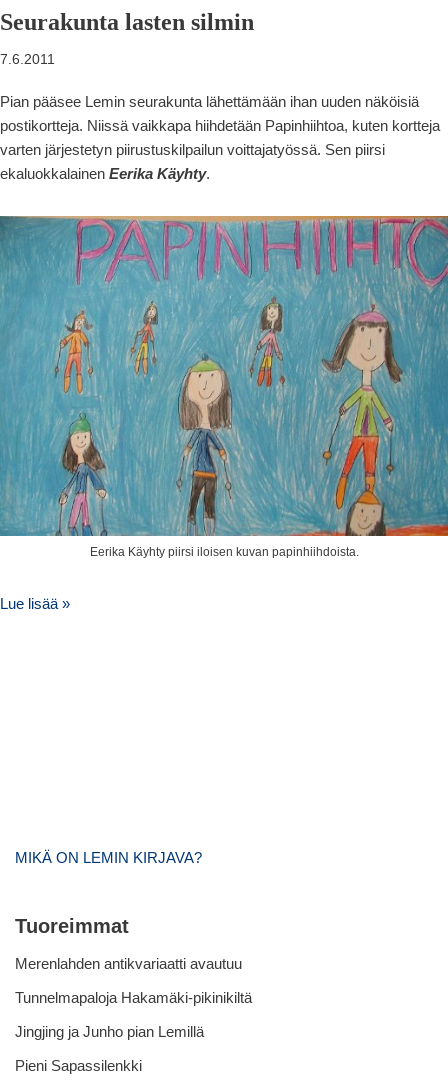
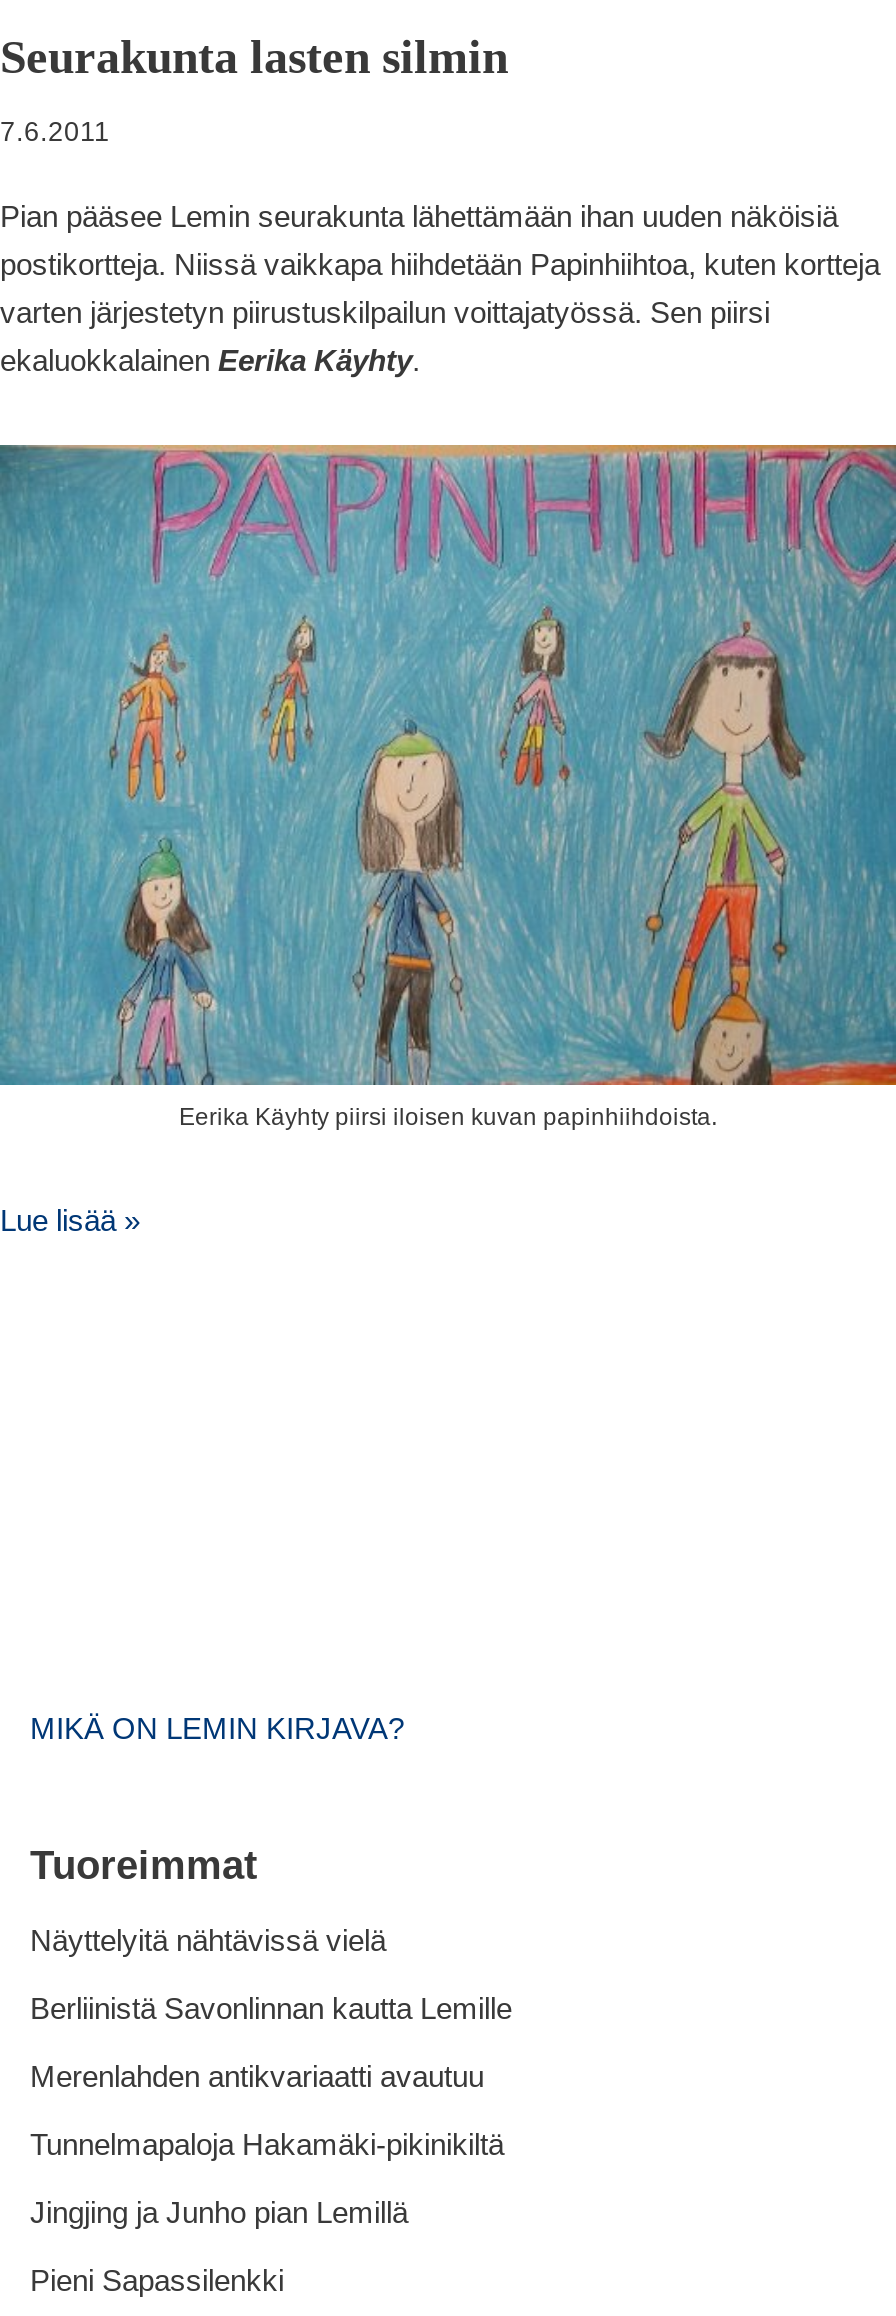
none -> [30,1922,512,2024] Näyttelyitä nähtävissä vielä | Berliinistä Savonlinnan kautta Lemille

